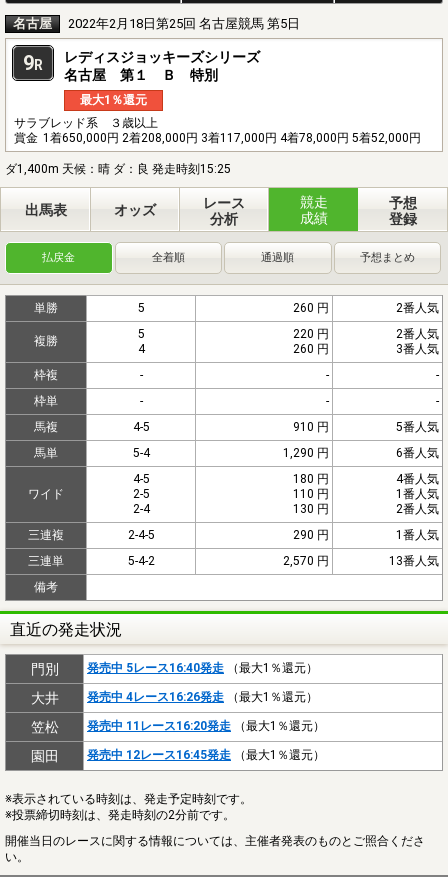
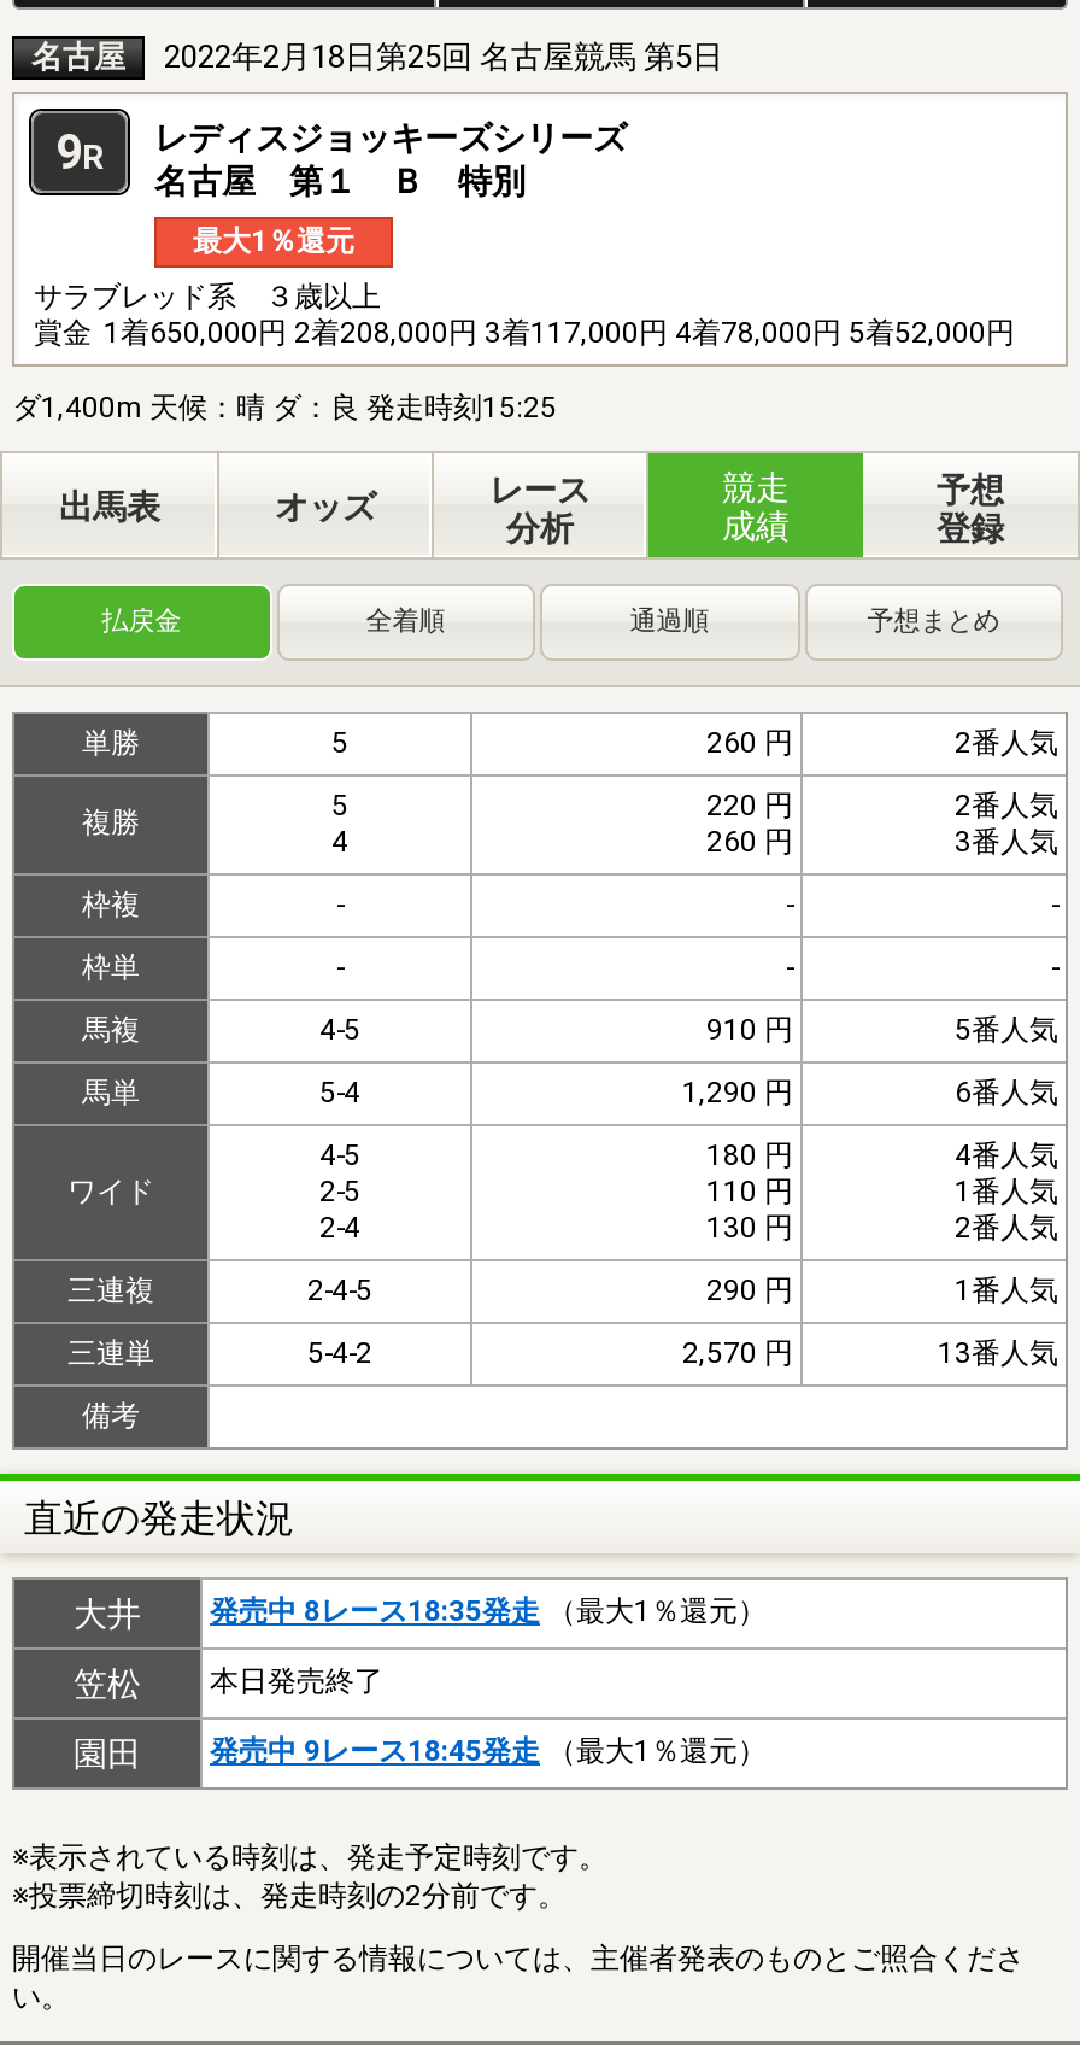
[30,661,318,677] 門別 | 発売中 5レース16:40発走（最大1％還元） -> none
[87,690,318,704] 発売中 4レース16:26発走（最大1％還元） -> [210,1594,767,1628] 発売中 8レース18:35発走（最大1％還元）
[87,719,325,733] 発売中 11レース16:20発走（最大1％還元） -> [210,1664,383,1698] 本日発売終了
[87,748,325,762] 発売中 12レース16:45発走（最大1％還元） -> [210,1734,767,1768] 発売中 9レース18:45発走（最大1％還元）

